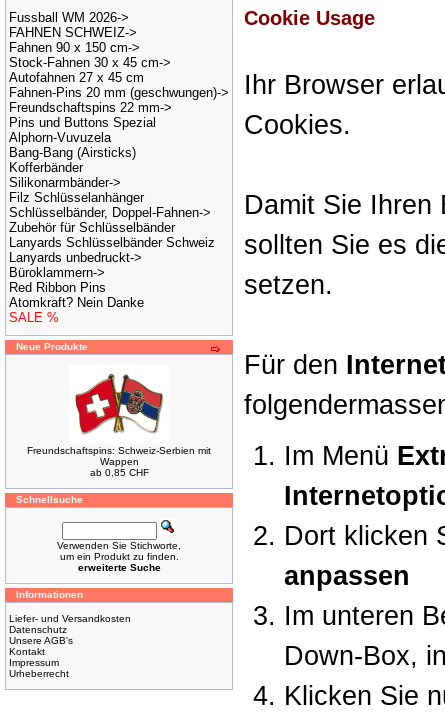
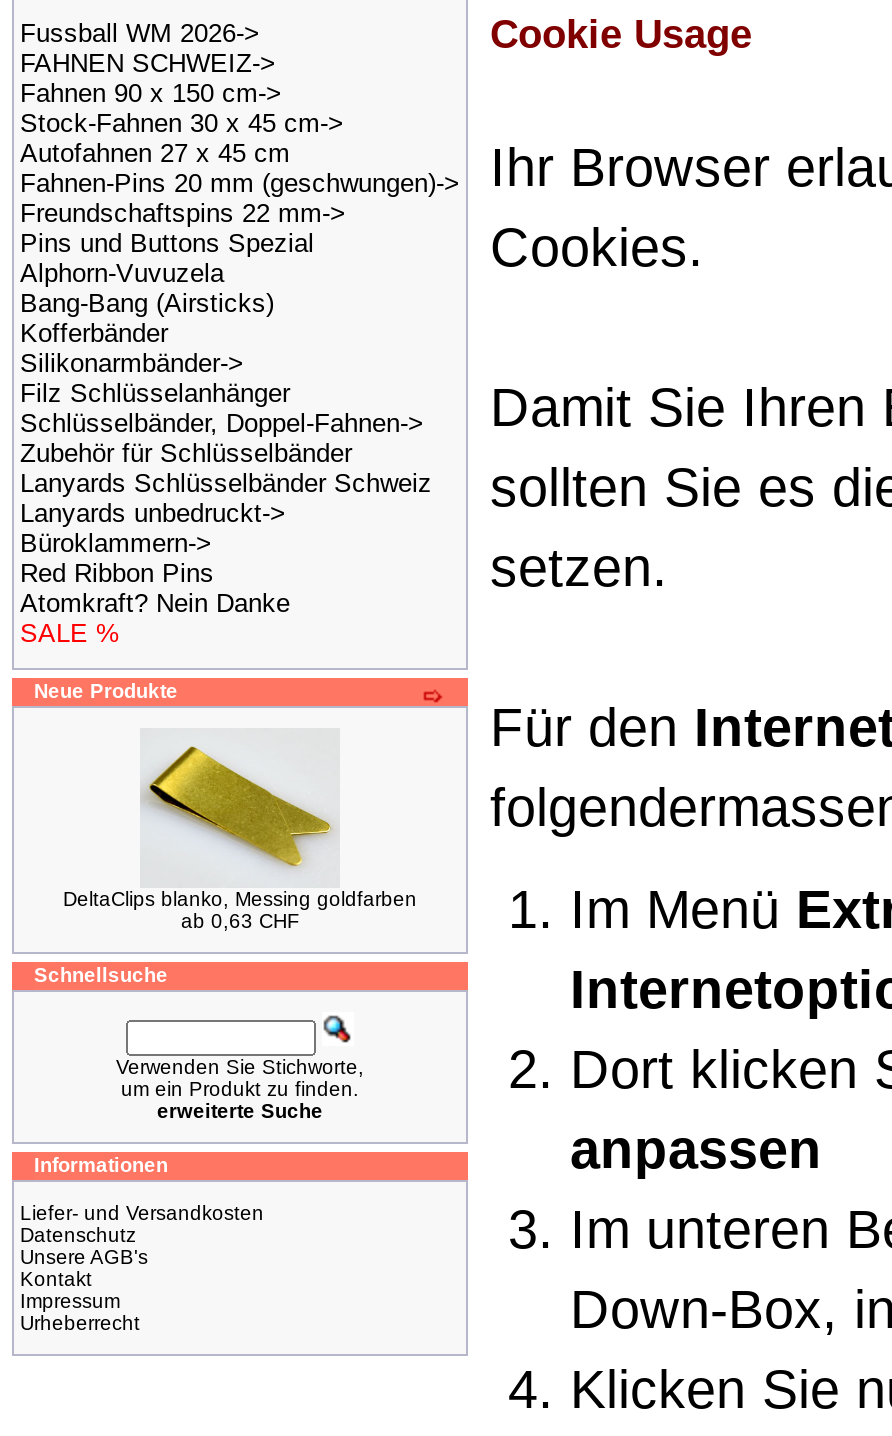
[27,367,211,478] [image] | Freundschaftspins: Schweiz-Serbien mit | Wappen | ab 0,85 CHF -> [63,730,417,932] [image] | DeltaClips blanko, Messing goldfarben | ab 0,63 CHF

